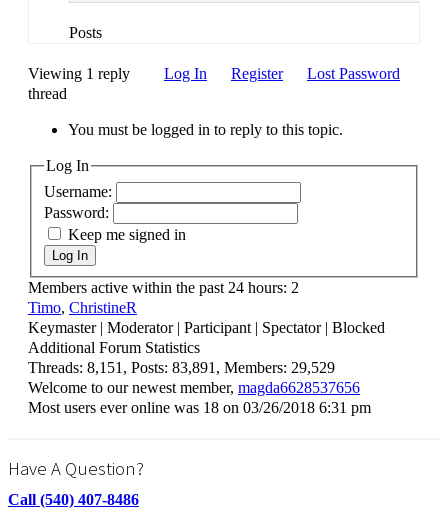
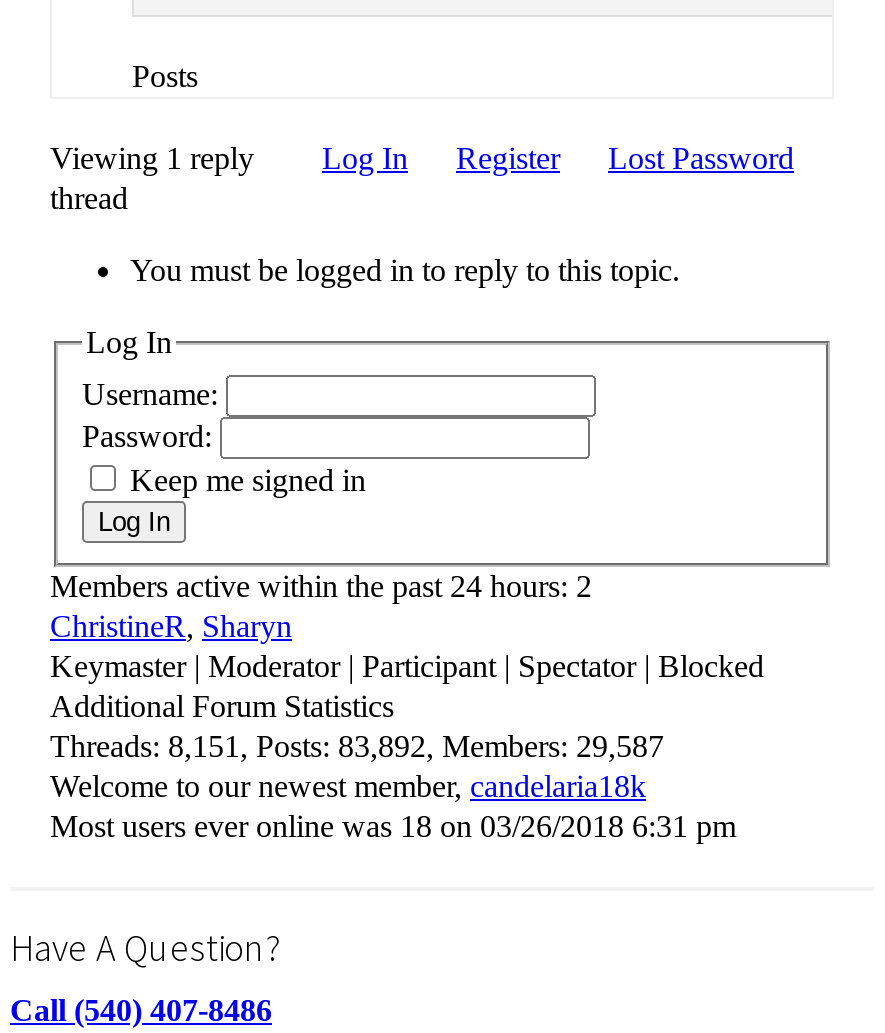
[28,299,137,316] Timo, ChristineR -> [50,608,292,642] ChristineR, Sharyn
[28,359,335,376] Threads: 8,151, Posts: 83,891, Members: 29,529 -> [50,728,664,762] Threads: 8,151, Posts: 83,892, Members: 29,587
[28,379,360,396] Welcome to our newest member, magda6628537656 -> [50,768,646,802] Welcome to our newest member, candelaria18k

